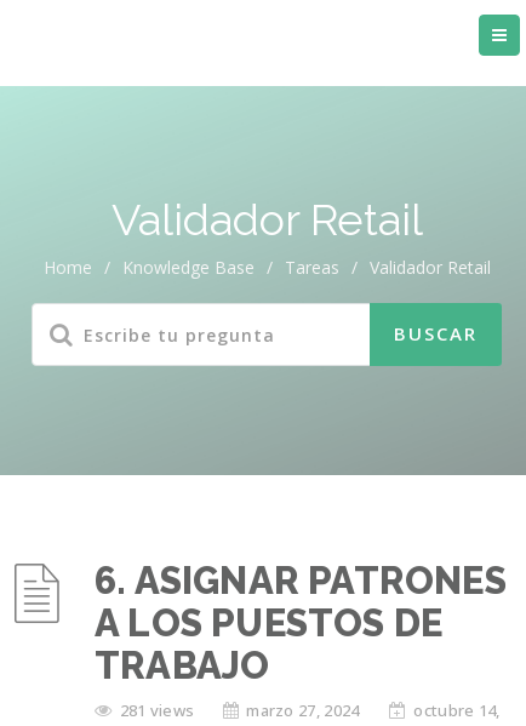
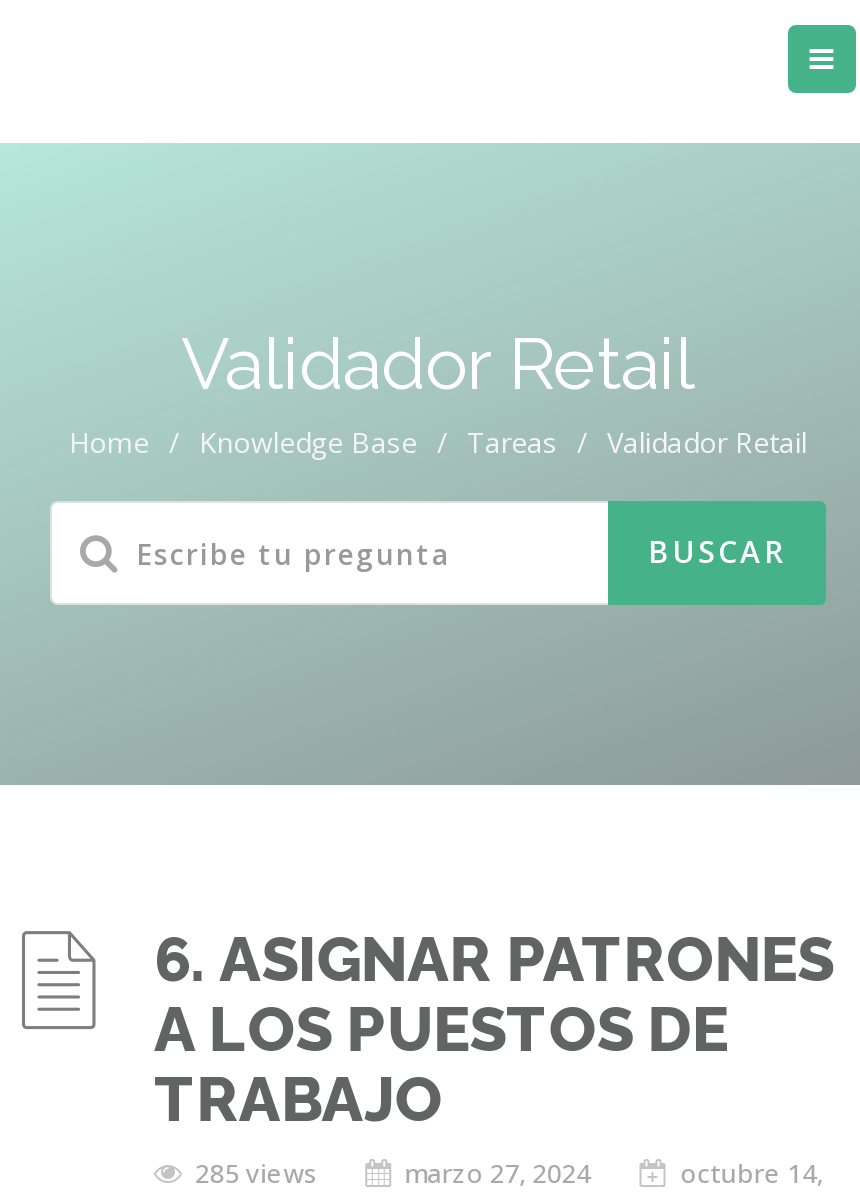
[120,699,198,721] 281 views -> [195,1155,325,1191] 285 views

